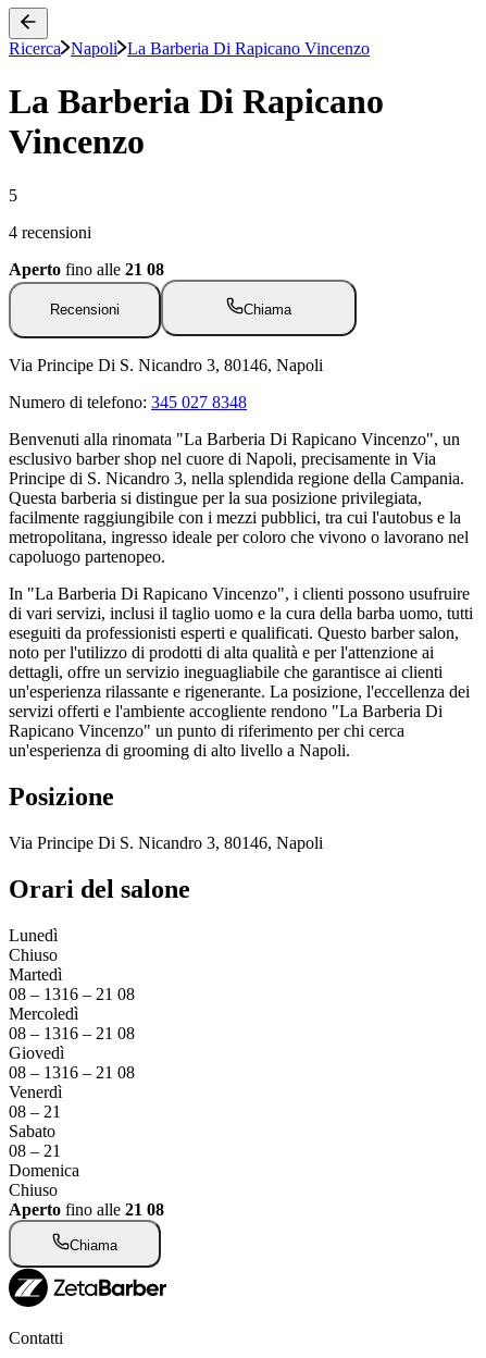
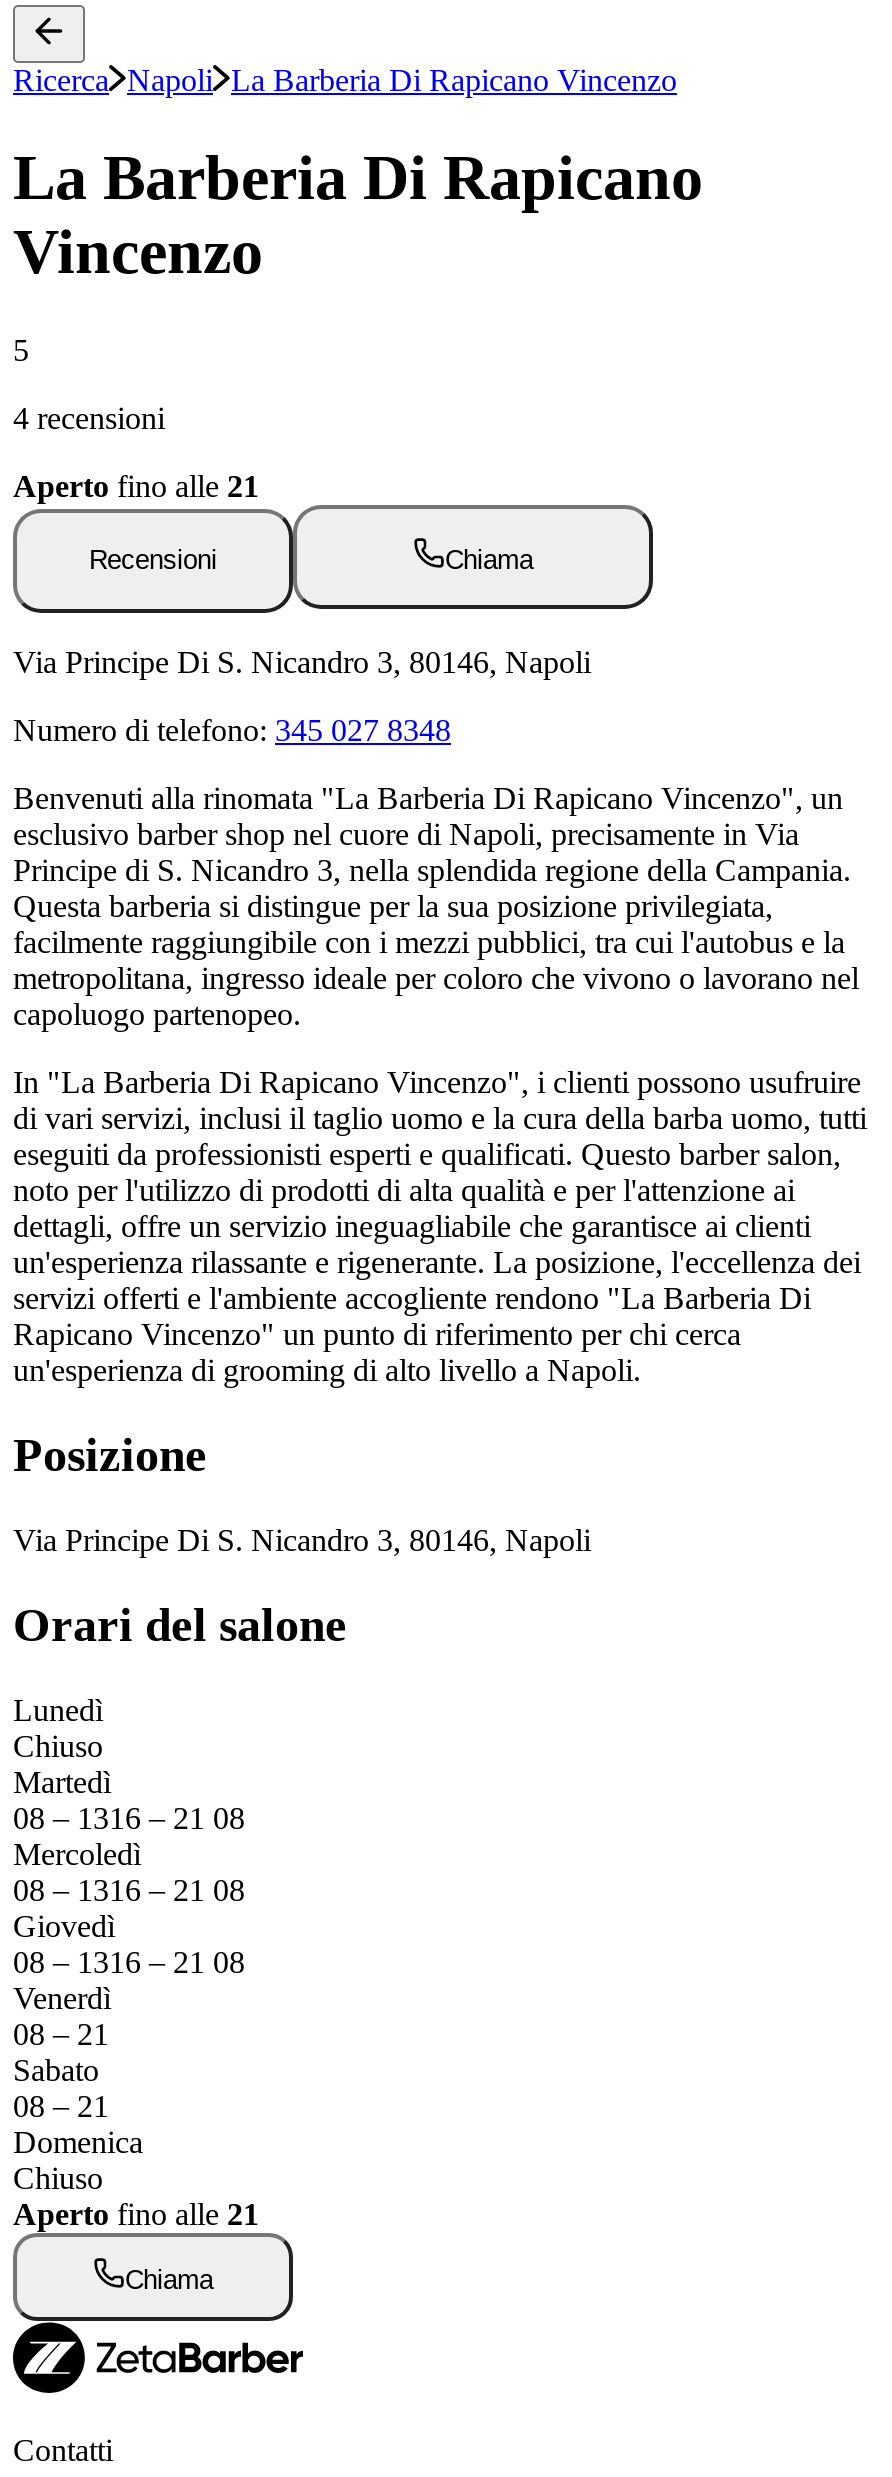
[9,260,164,278] Aperto fino alle 21 08 -> [13,469,259,503] Aperto fino alle 21
[9,1200,164,1218] Aperto fino alle 21 08 -> [13,2196,259,2230] Aperto fino alle 21

